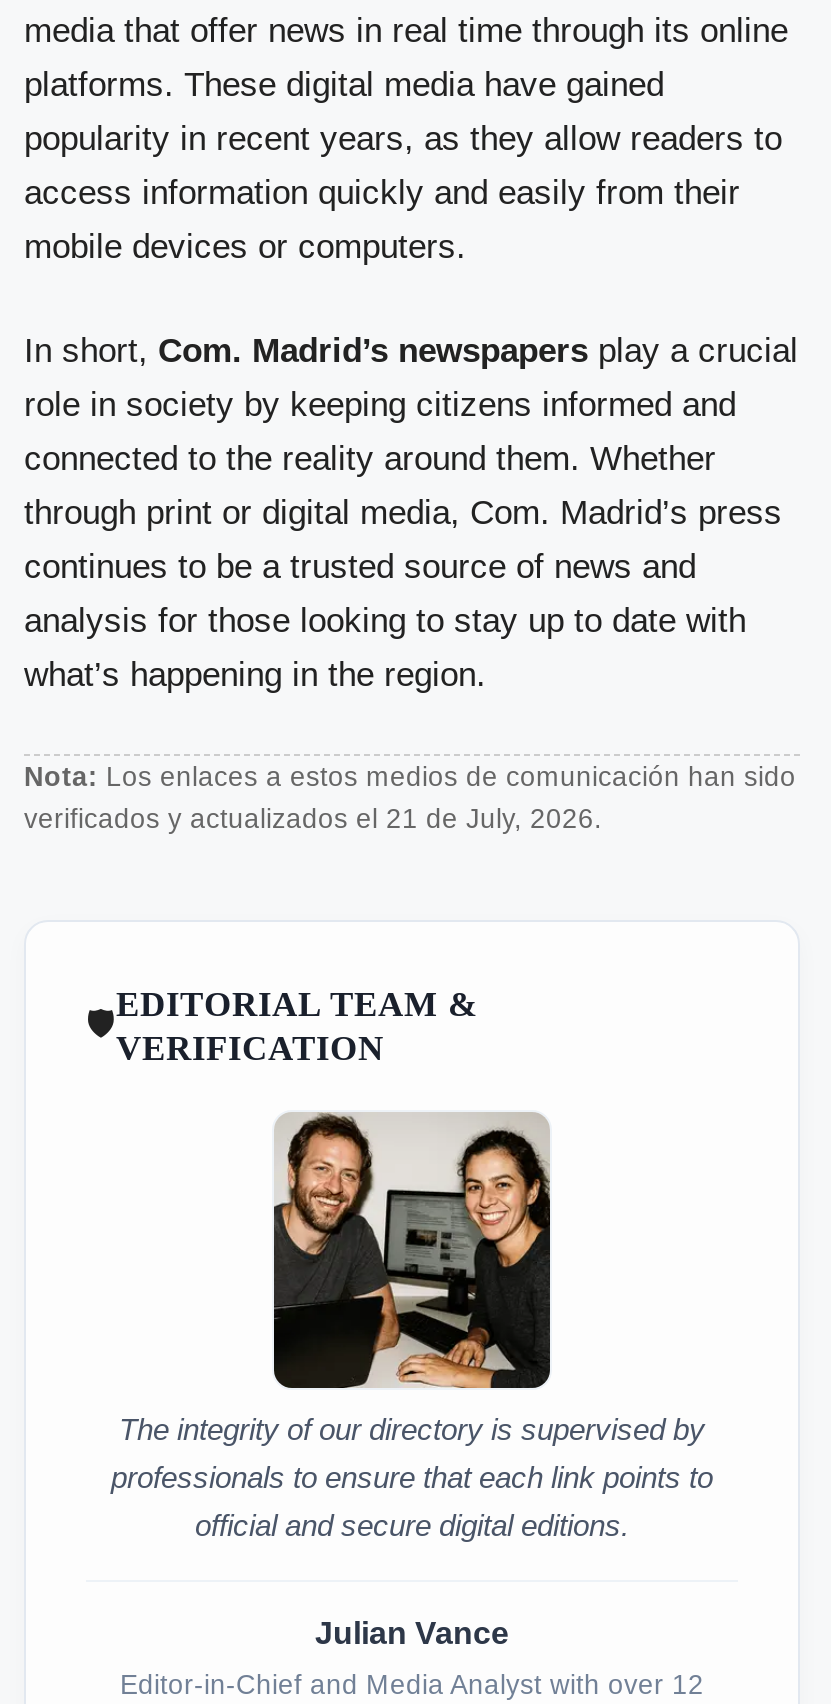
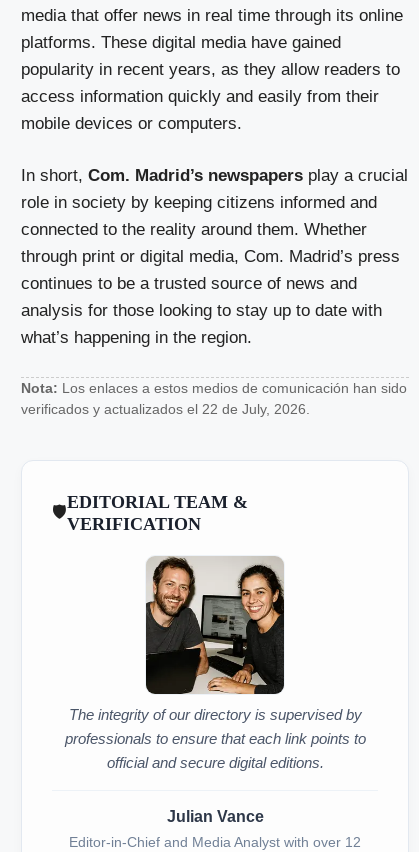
[24,803,602,833] verificados y actualizados el 21 de July, 2026. -> [21,401,310,416] verificados y actualizados el 22 de July, 2026.

